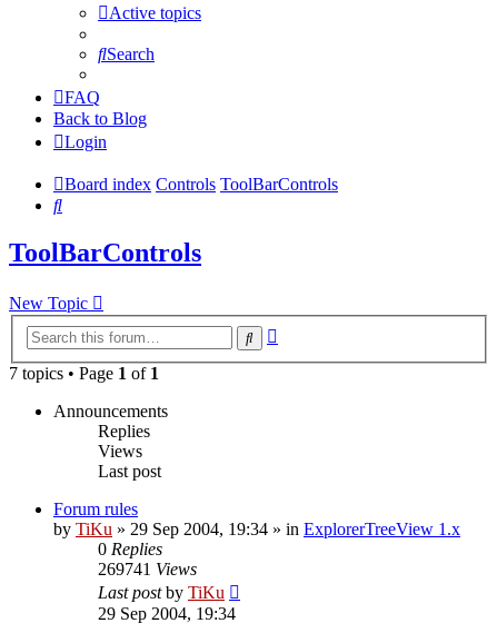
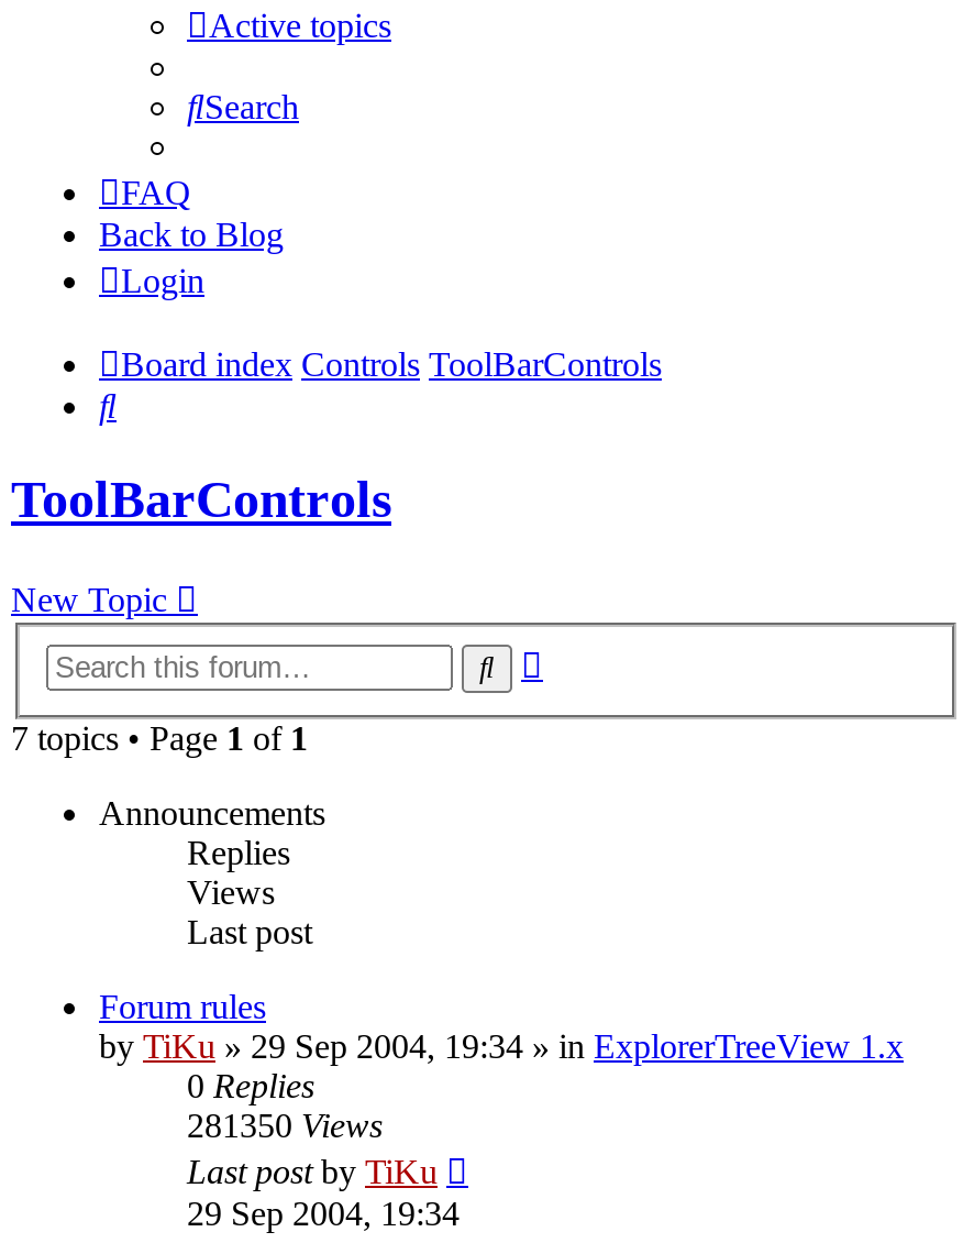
[98,559,197,578] 269741 Views -> [187,1106,383,1144] 281350 Views

